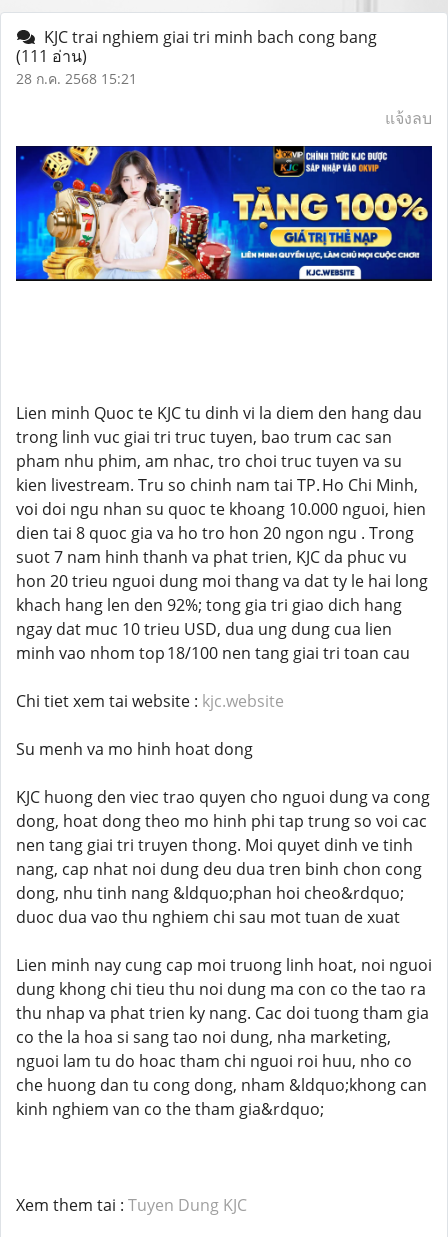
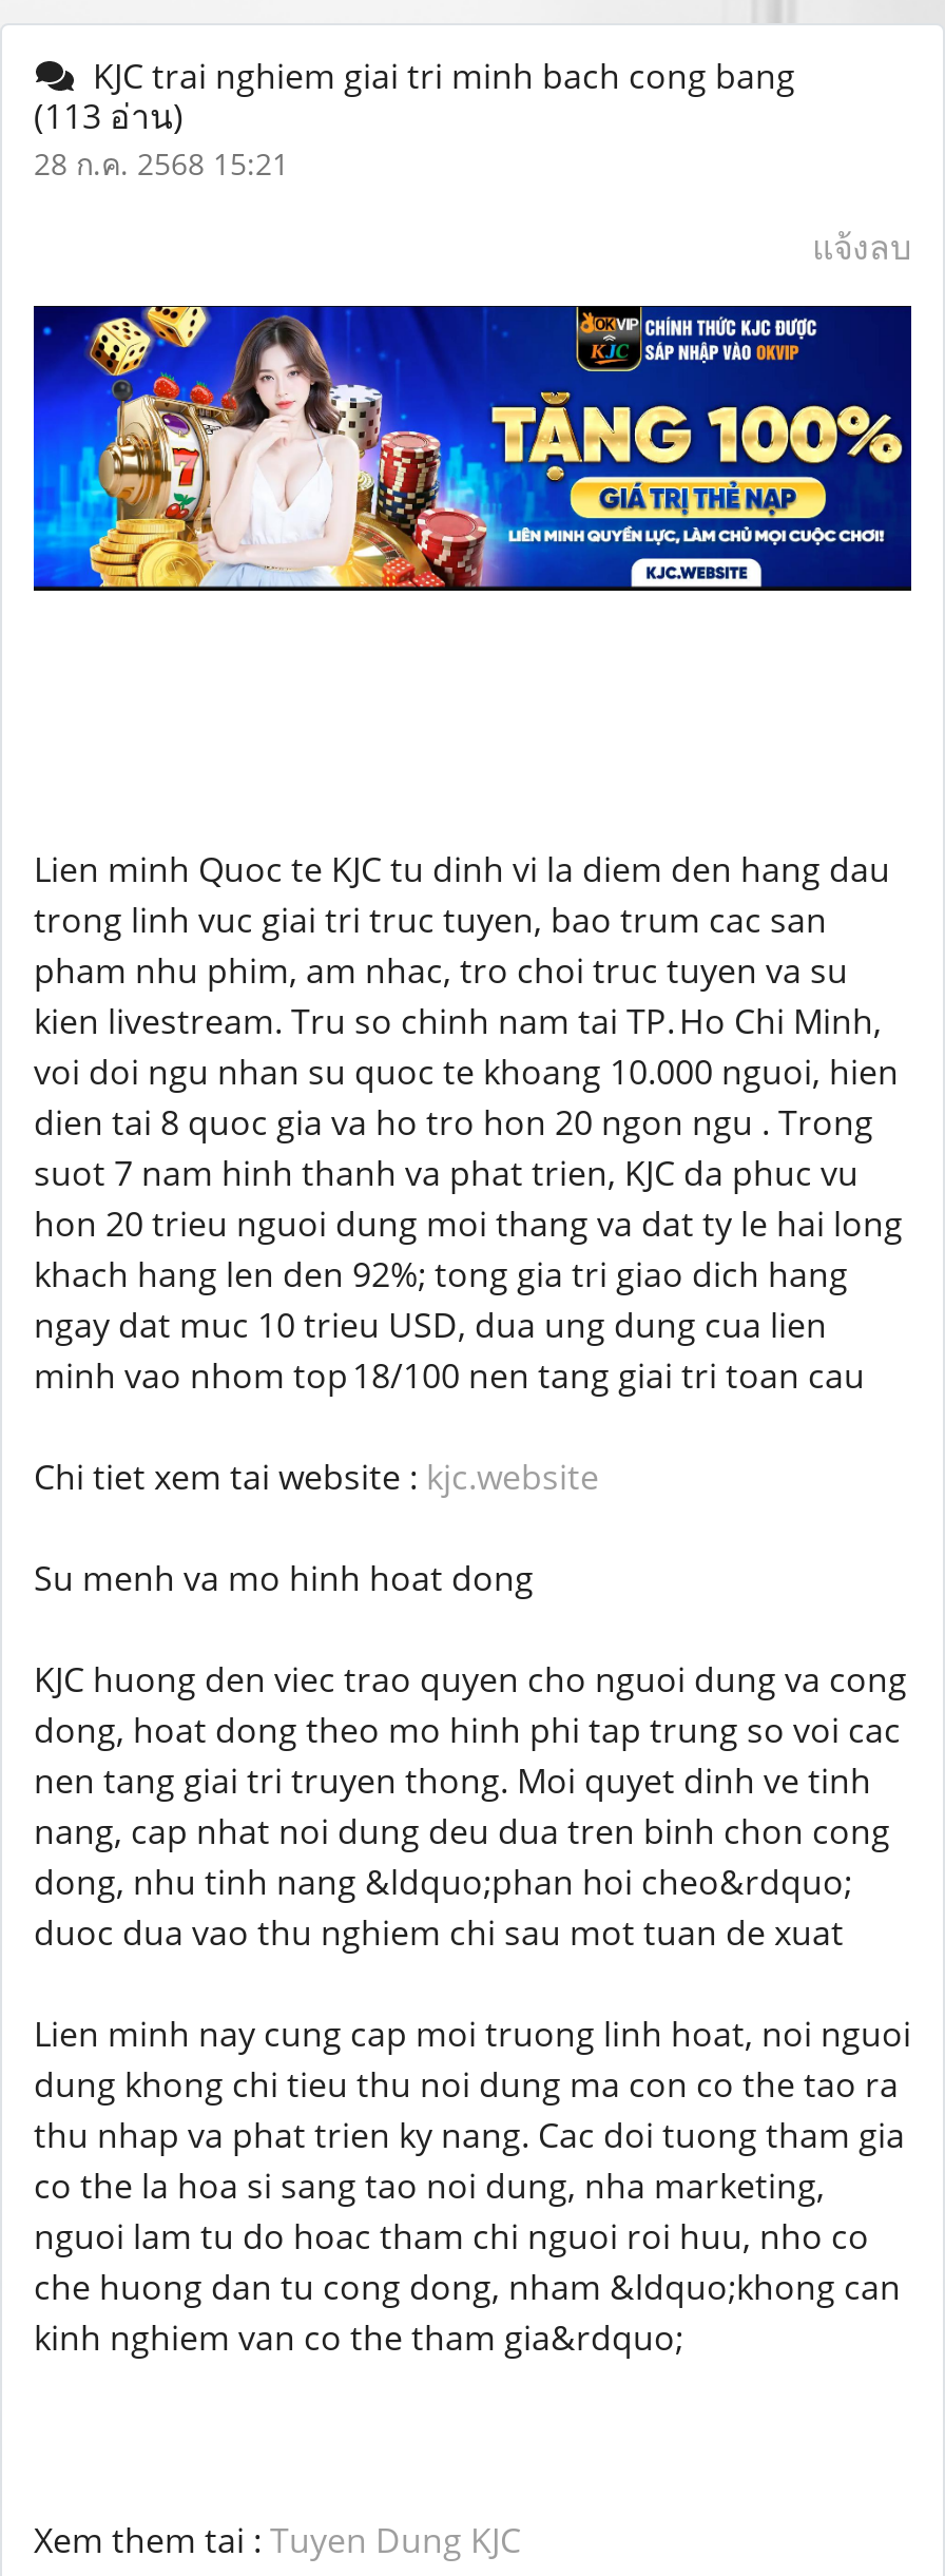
[16,45,87,67] (111 อ่าน) -> [34,93,184,140] (113 อ่าน)

